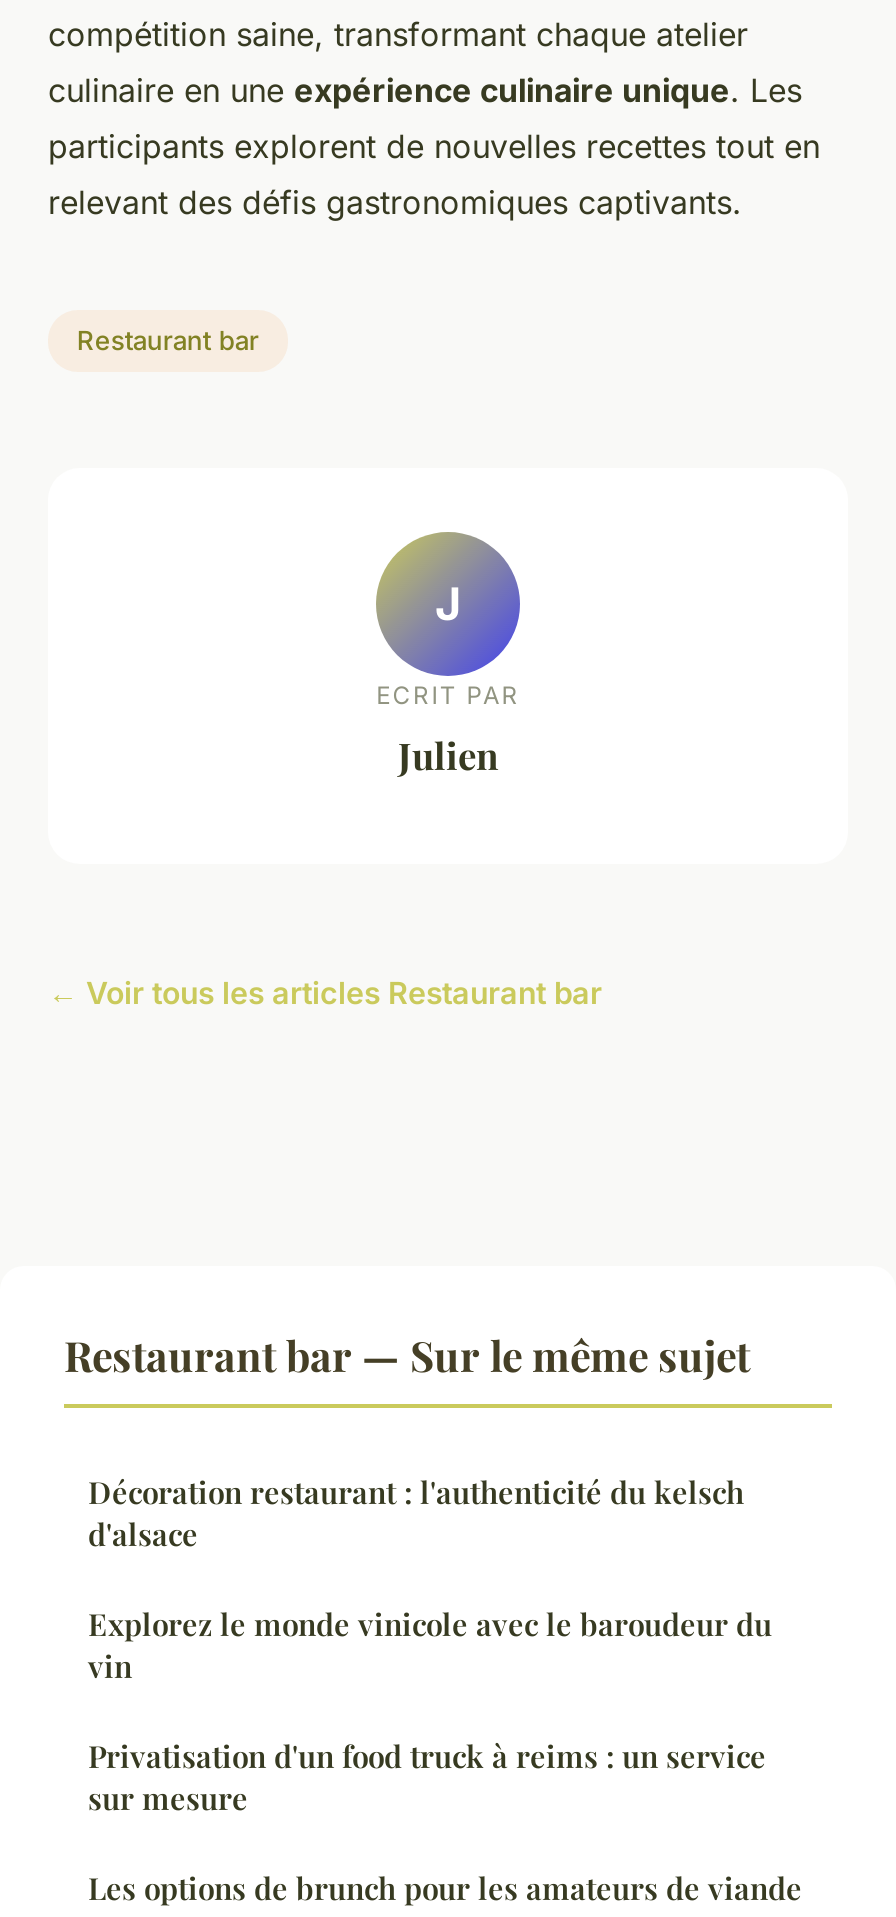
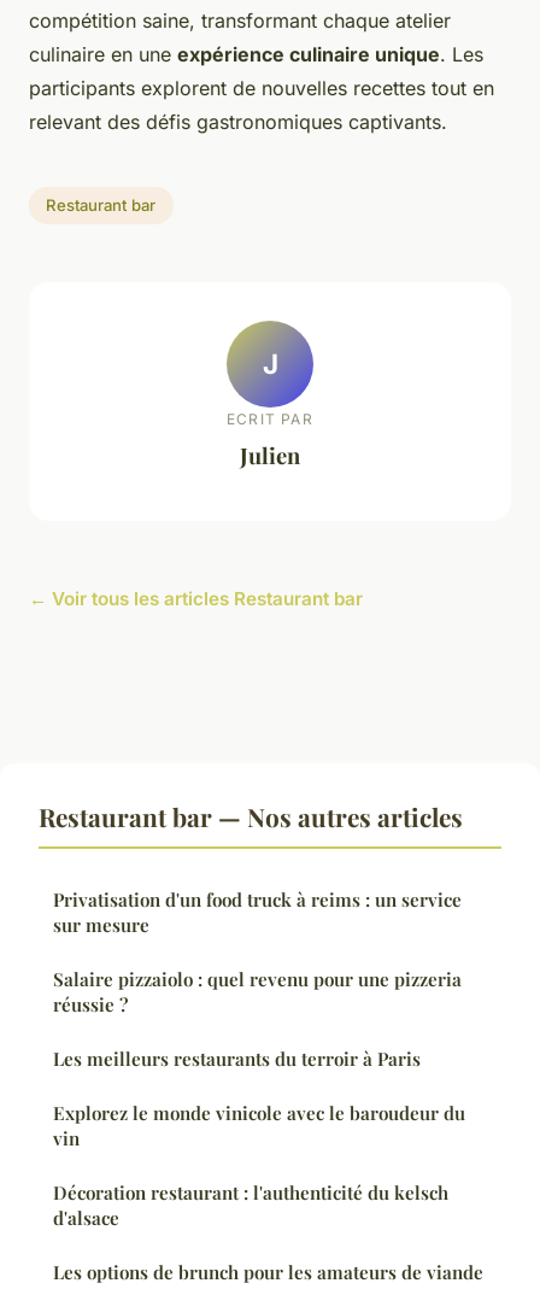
[64,1325,750,1381] Restaurant bar — Sur le même sujet -> [39,799,463,833] Restaurant bar — Nos autres articles
moved [88,1471,772,1685] -> [53,1100,465,1229]: Explorez le monde vinicole avec le baroudeur du | vin | Décoration restaurant : l'authenticité du kelsch | d'alsace
moved [88,1735,766,1817] -> [53,887,462,936]: Privatisation d'un food truck à reims : un service | sur mesure
none -> [53,966,462,1070] Salaire pizzaiolo : quel revenu pour une pizzeria | réussie ? | Les meilleurs restaurants du terroir à Paris

